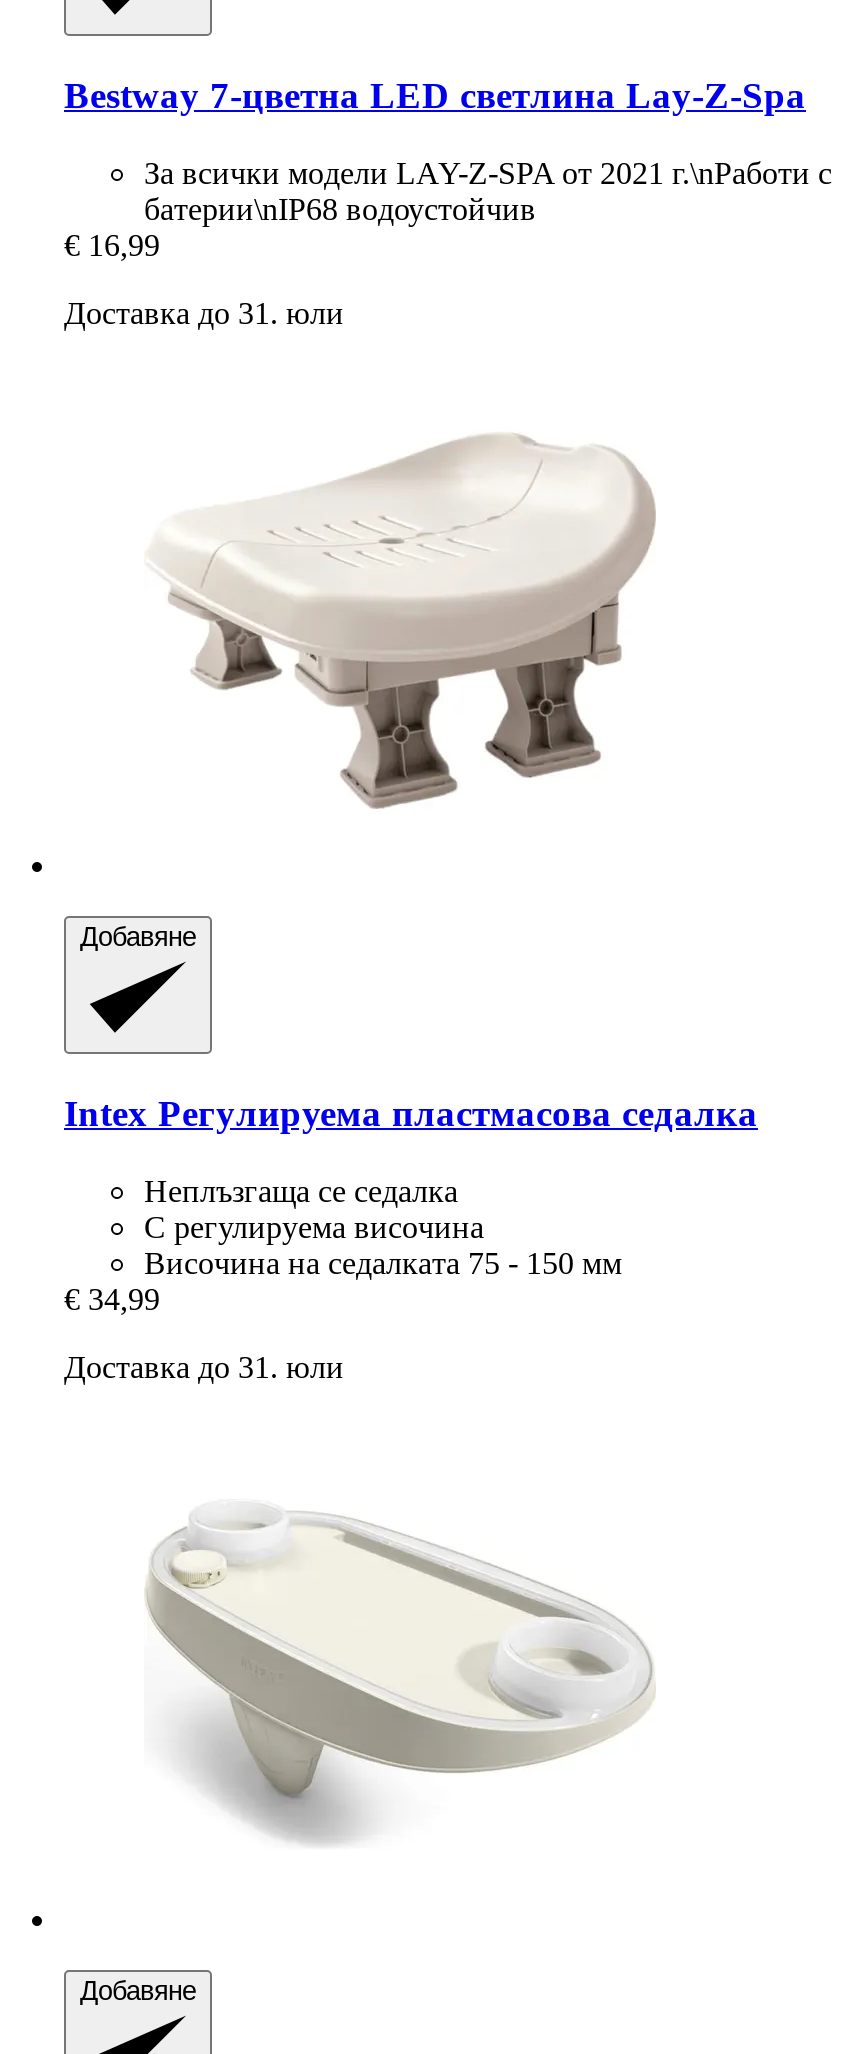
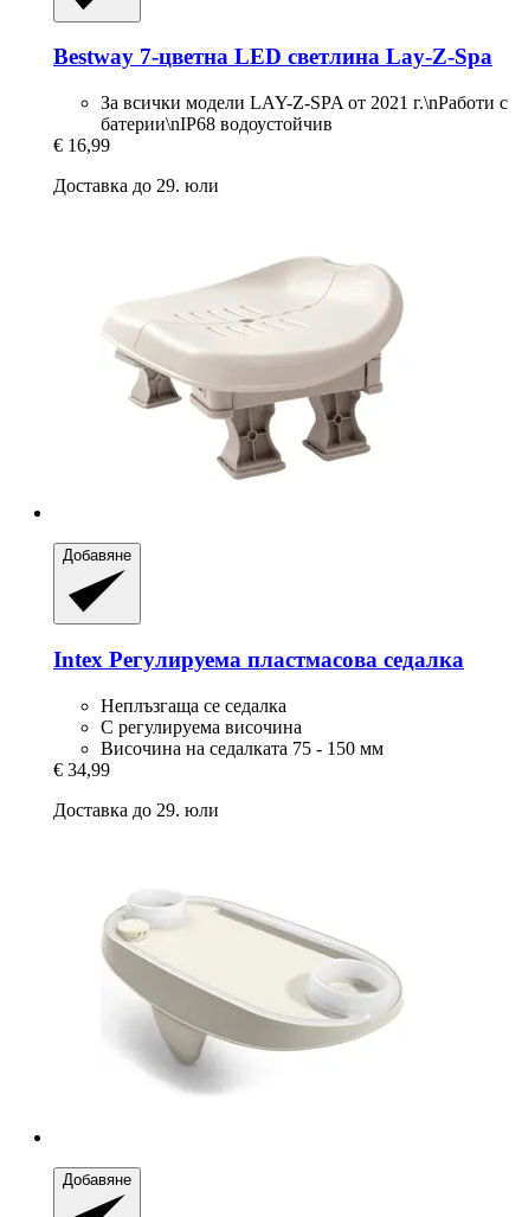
[64,296,344,330] Доставка до 31. юли -> [53,175,219,196] Доставка до 29. юли
[64,1350,344,1384] Доставка до 31. юли -> [53,800,219,820] Доставка до 29. юли

